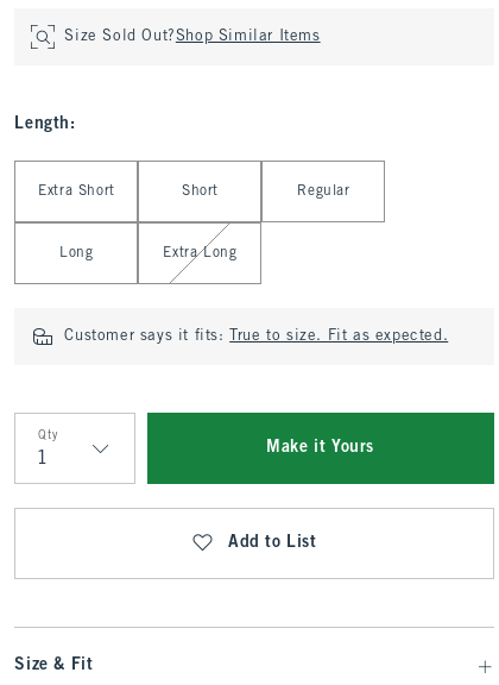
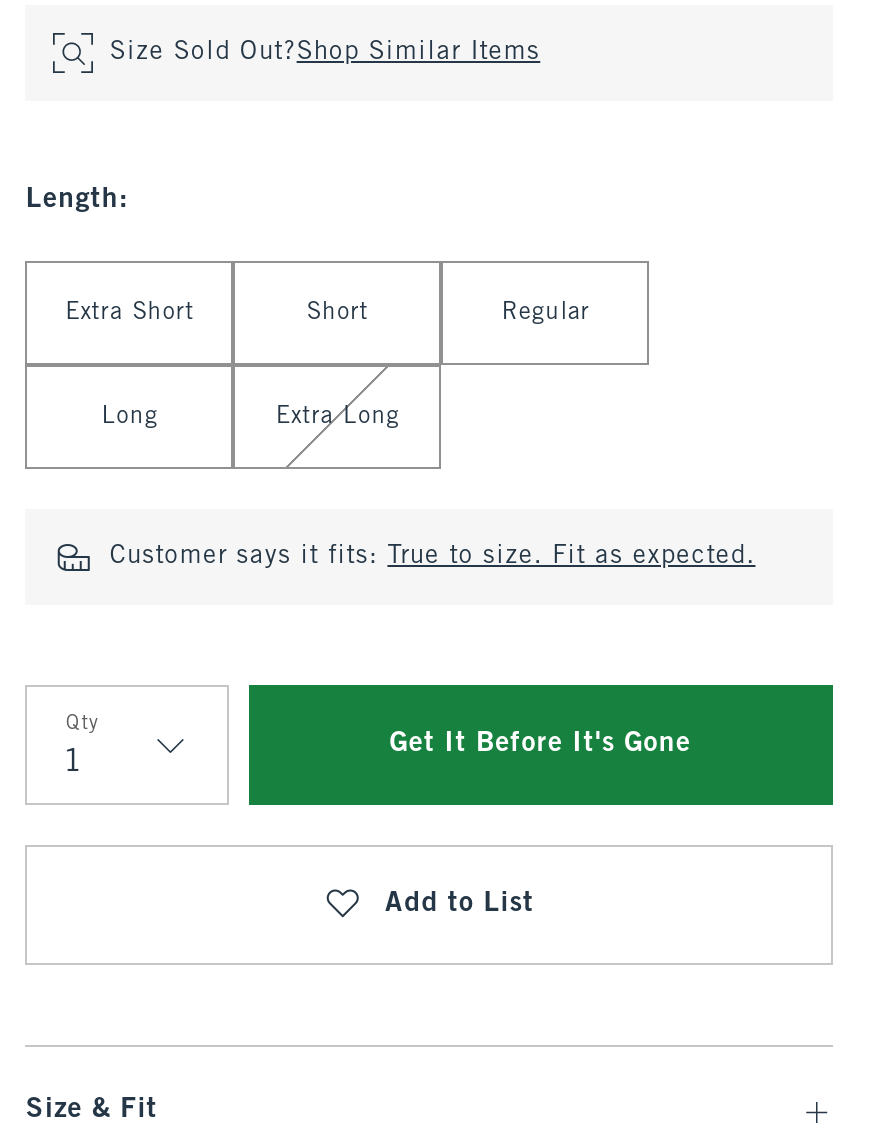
[266,440,374,455] Make it Yours -> [390,731,691,757] Get It Before It's Gone

